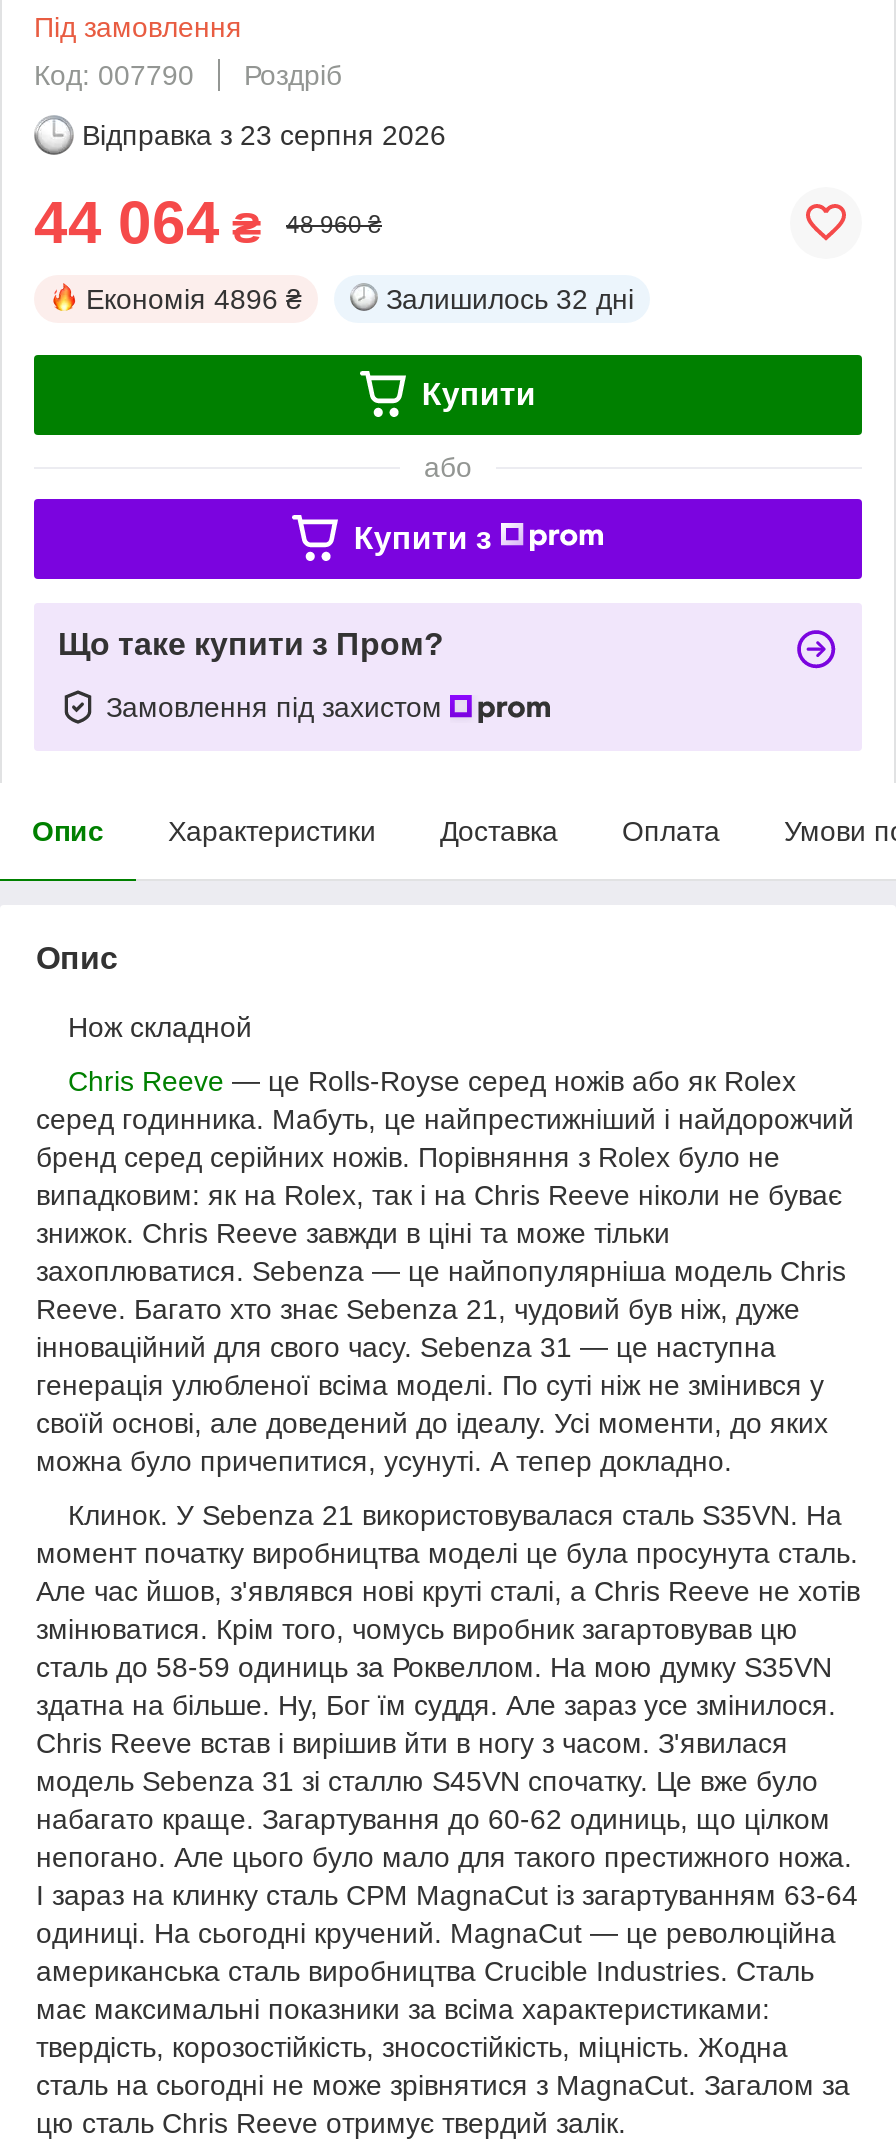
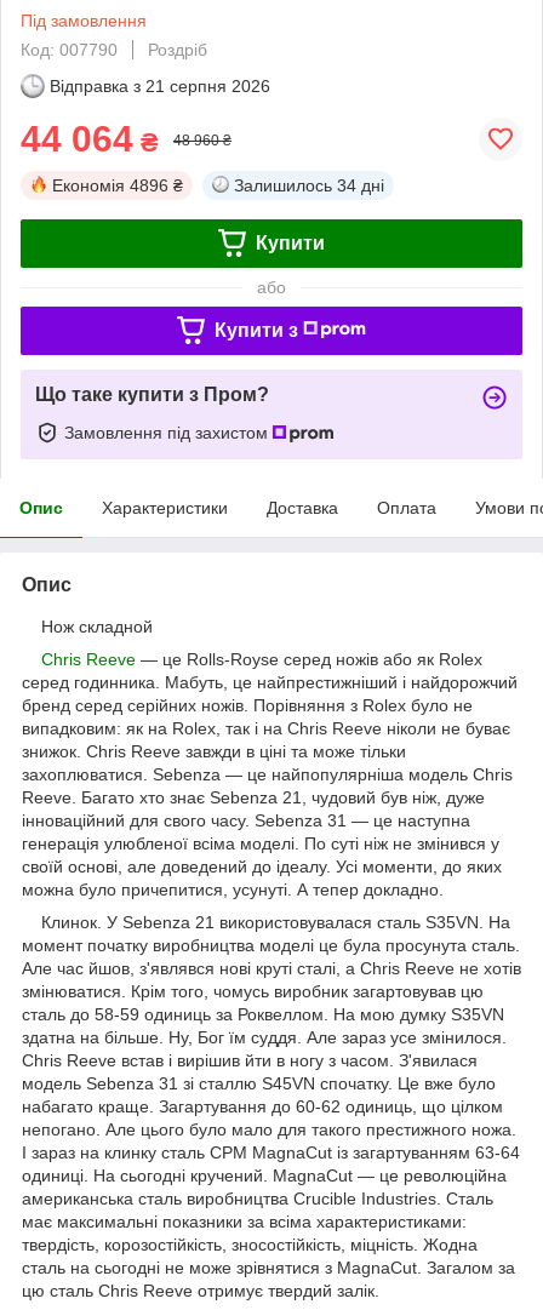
[82,119,446,151] Відправка з 23 серпня 2026 -> [50,76,270,95] Відправка з 21 серпня 2026
[386,283,634,315] Залишилось 32 дні -> [234,175,384,195] Залишилось 34 дні

